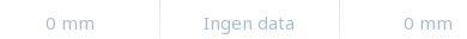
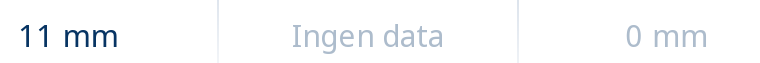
[46,11,95,35] 0 mm -> [18,16,118,56] 11 mm

